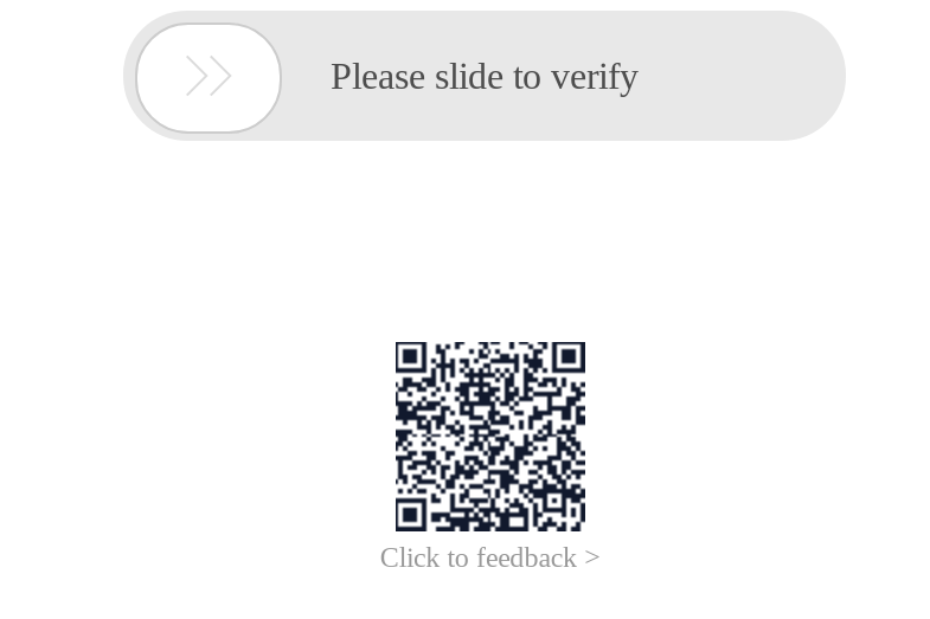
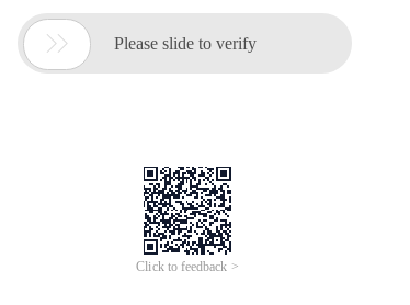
[393,340,588,534] [image] -> [143,166,232,256] [image]

